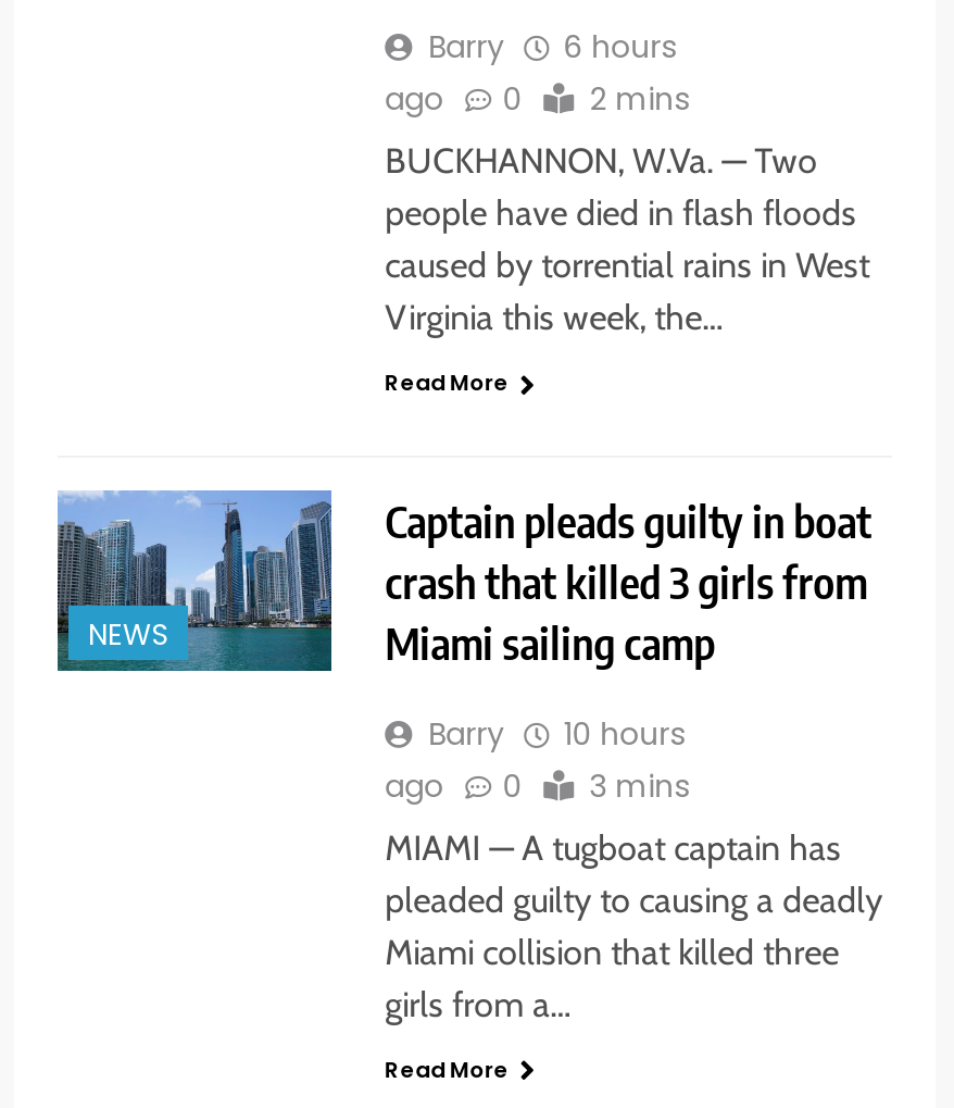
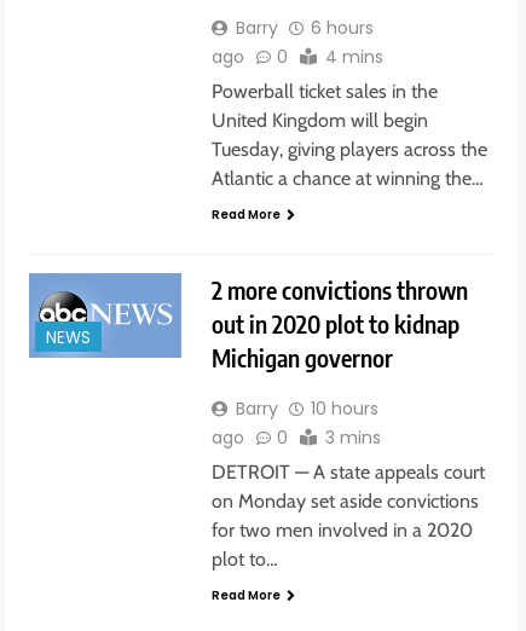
[385,78,869,339] 2 mins | BUCKHANNON, W.Va. — Two | people have died in flash floods | caused by torrential rains in West | Virginia this week, the… -> [211,44,487,189] 4 mins | Powerball ticket sales in the | United Kingdom will begin | Tuesday, giving players across the | Atlantic a chance at winning the…
[55,490,872,673] [image] | Captain pleads guilty in boat | crash that killed 3 girls from | Miami sailing camp -> [28,273,467,372] [image] | 2 more convictions thrown | out in 2020 plot to kidnap | Michigan governor
[385,827,883,1025] MIAMI — A tugboat captain has | pleaded guilty to causing a deadly | Miami collision that killed three | girls from a… -> [211,460,484,570] DETROIT — A state appeals court | on Monday set aside convictions | for two men involved in a 2020 | plot to…

